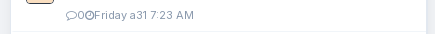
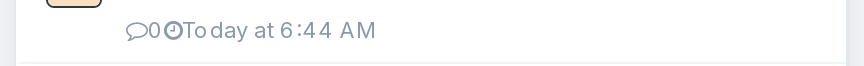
[77,8,194,22] 0 Friday a31 7:23 AM -> [148,16,376,44] 0 Today at 6:44 AM

